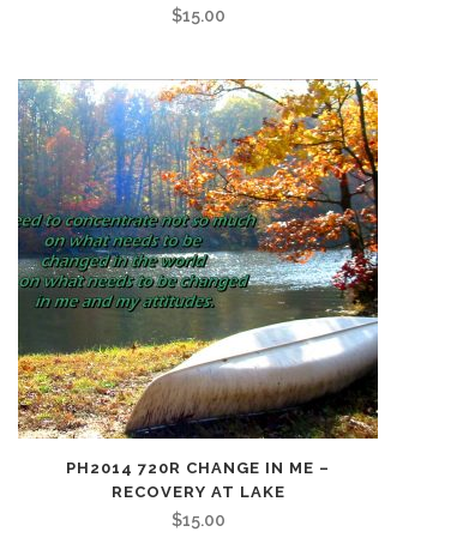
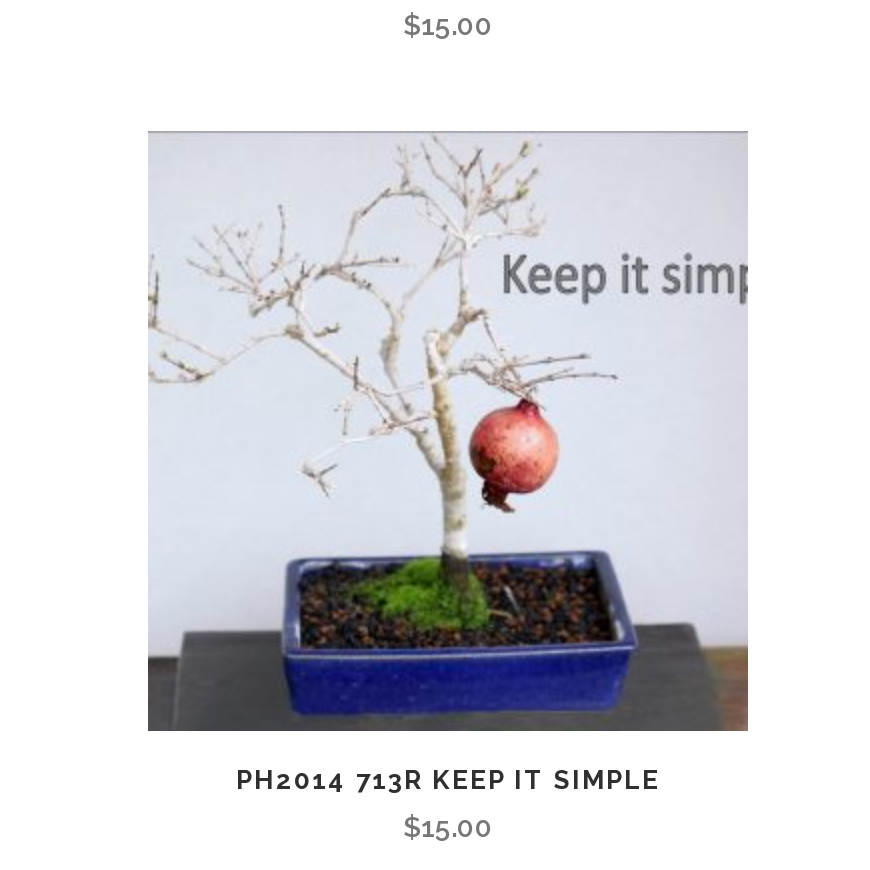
[17,79,379,501] [image] | PH2014 720R CHANGE IN ME – | RECOVERY AT LAKE -> [146,131,748,795] [image] | PH2014 713R KEEP IT SIMPLE

